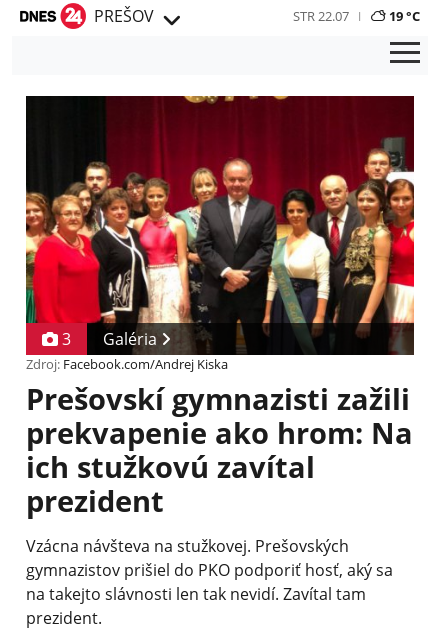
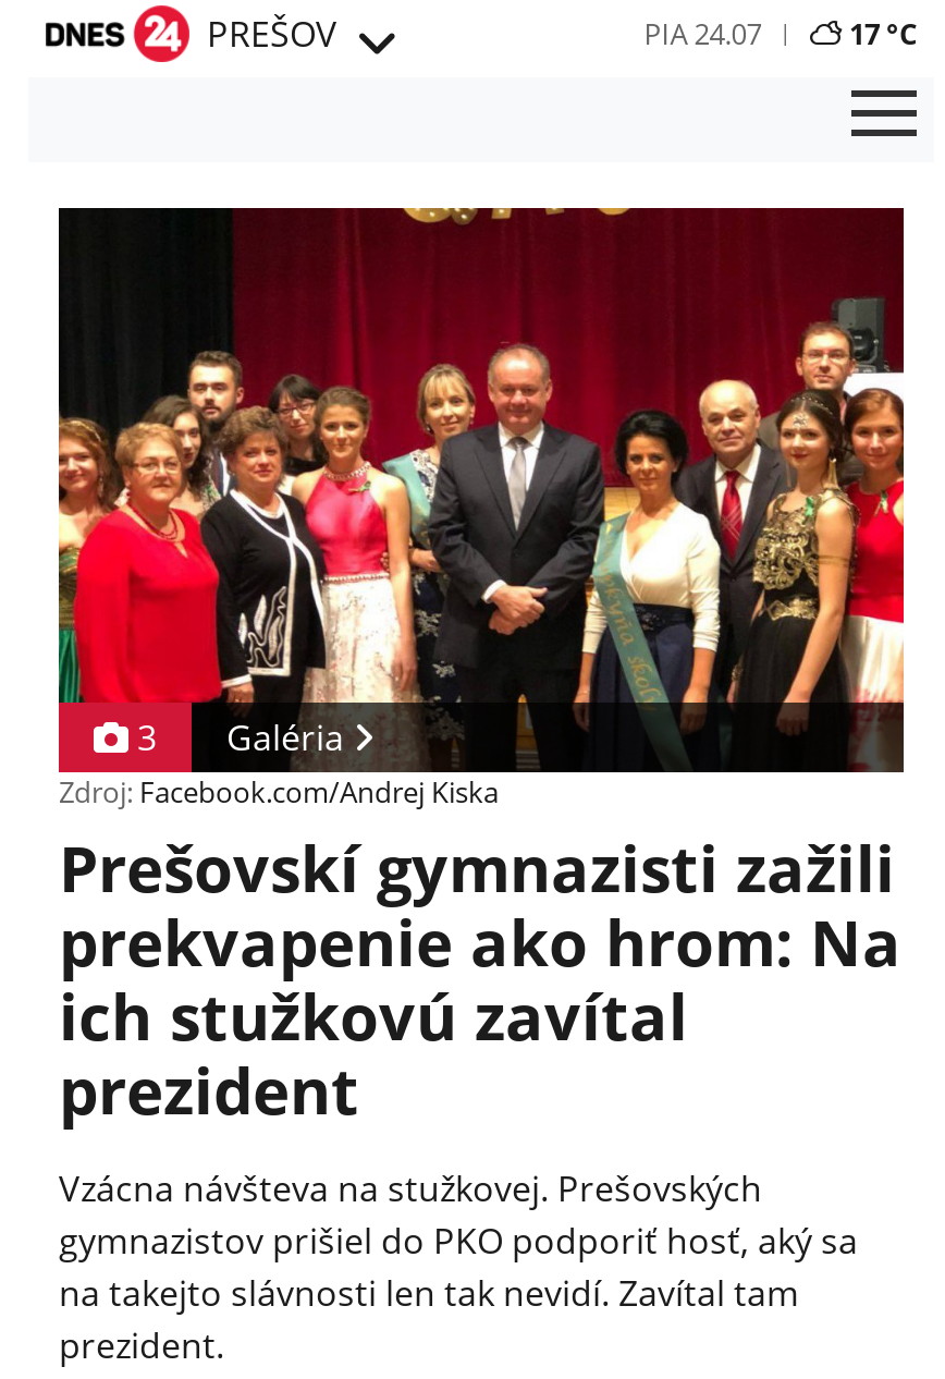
[293,6,420,24] STR 22.07 | 19 °C -> [644,13,917,52] PIA 24.07 | 17 °C

